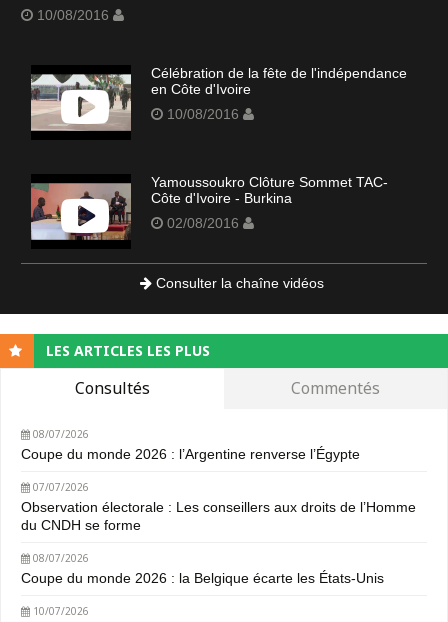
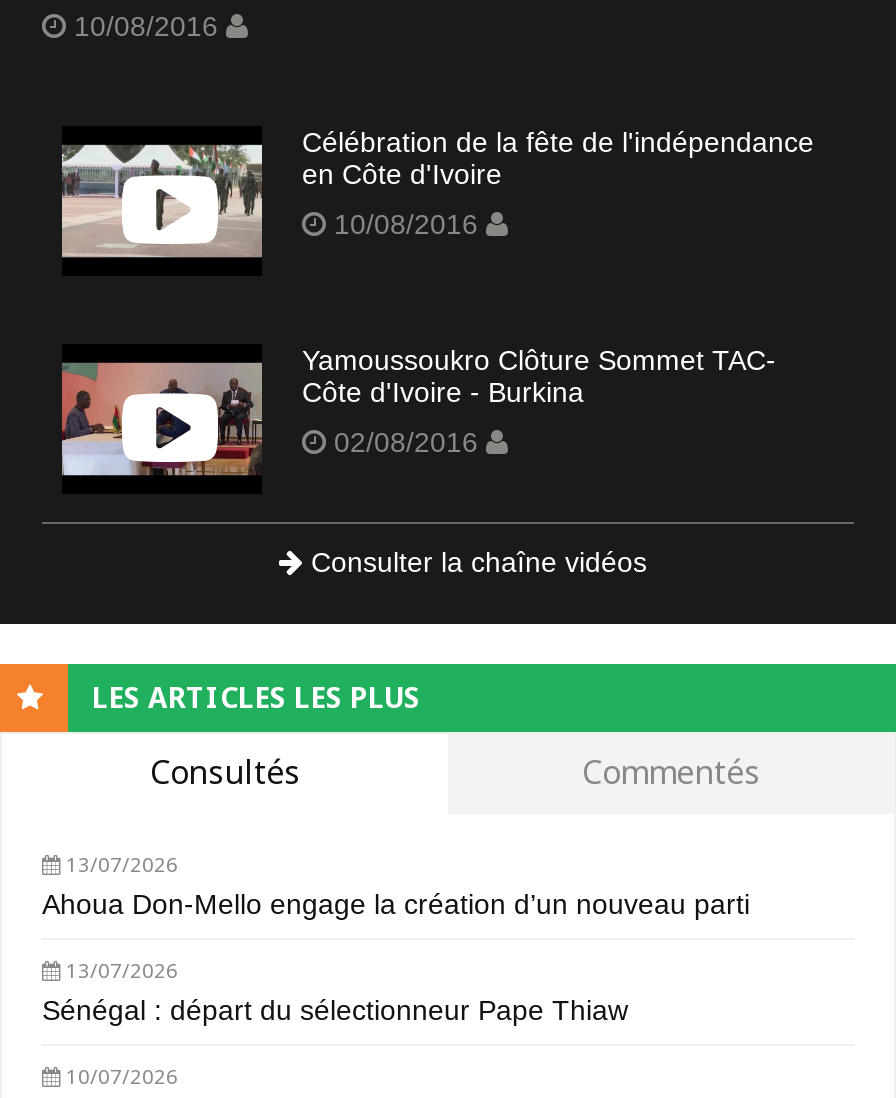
[21,427,416,586] 08/07/2026 | Coupe du monde 2026 : l’Argentine renverse l’Égypte | 07/07/2026 | Observation électorale : Les conseillers aux droits de l’Homme | du CNDH se forme | 08/07/2026 | Coupe du monde 2026 : la Belgique écarte les États-Unis -> [42,849,750,1025] 13/07/2026 | Ahoua Don-Mello engage la création d’un nouveau parti | 13/07/2026 | Sénégal : départ du sélectionneur Pape Thiaw

